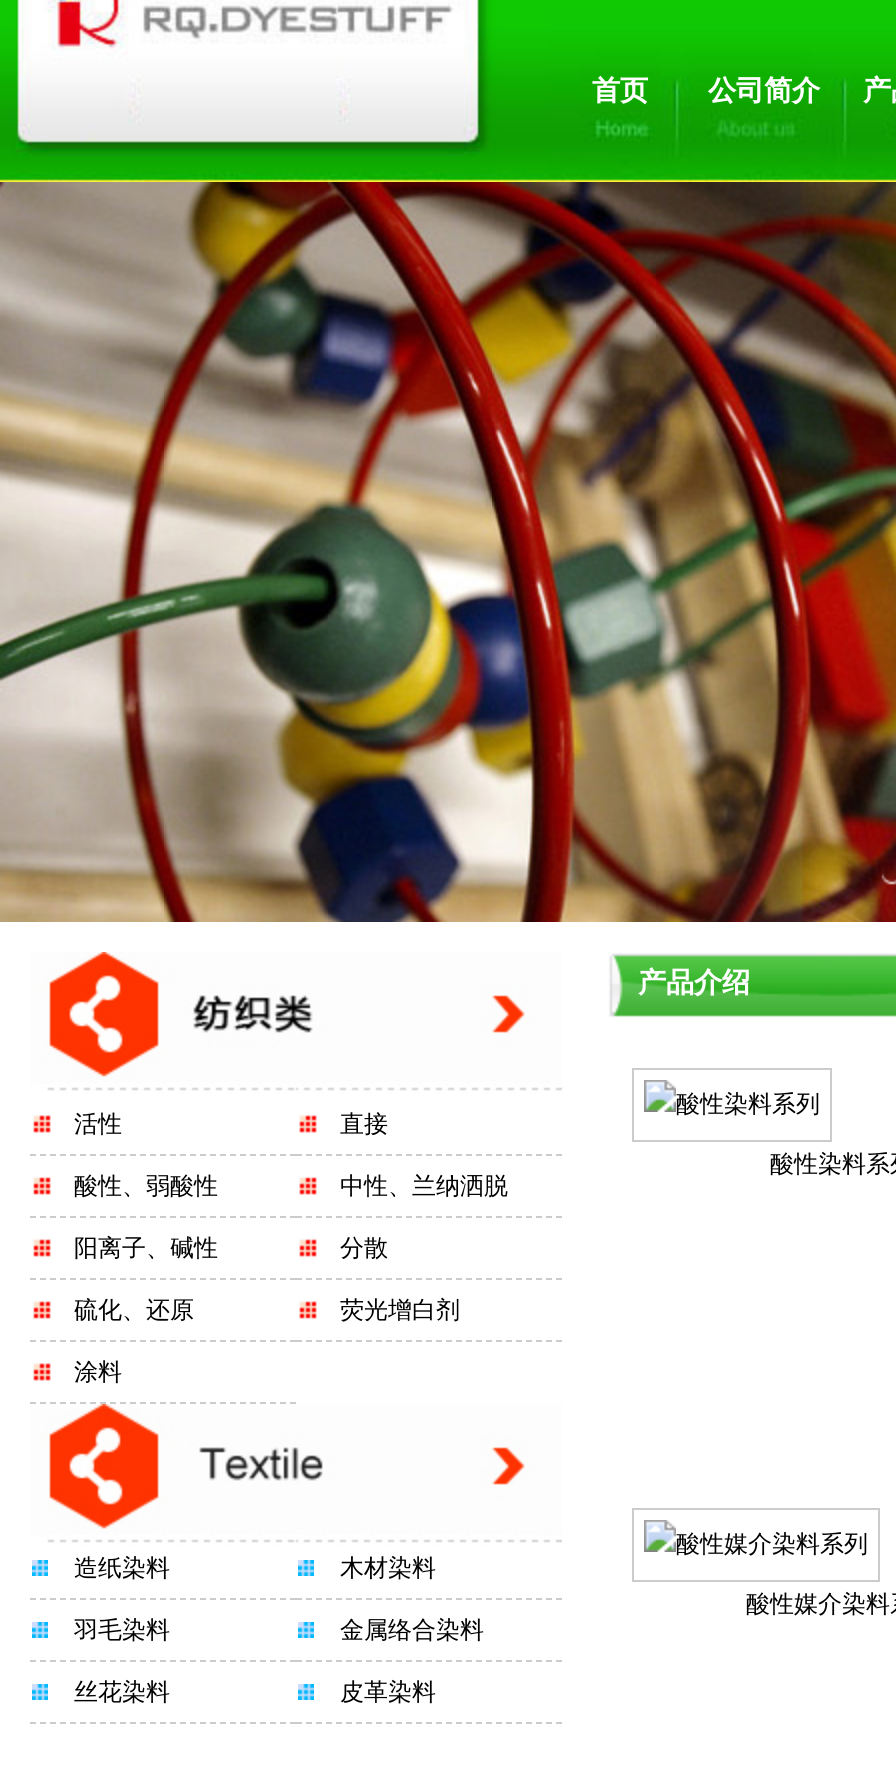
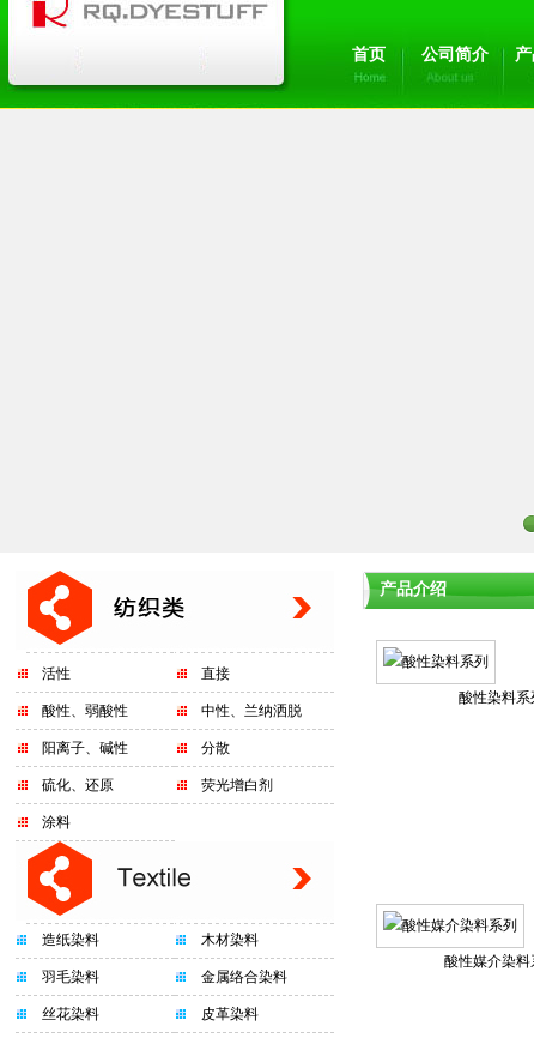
[6,180,890,924] [image] -> none

